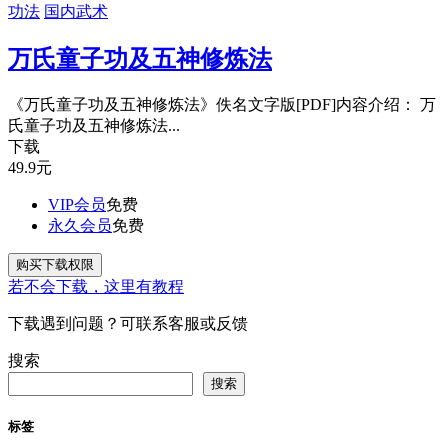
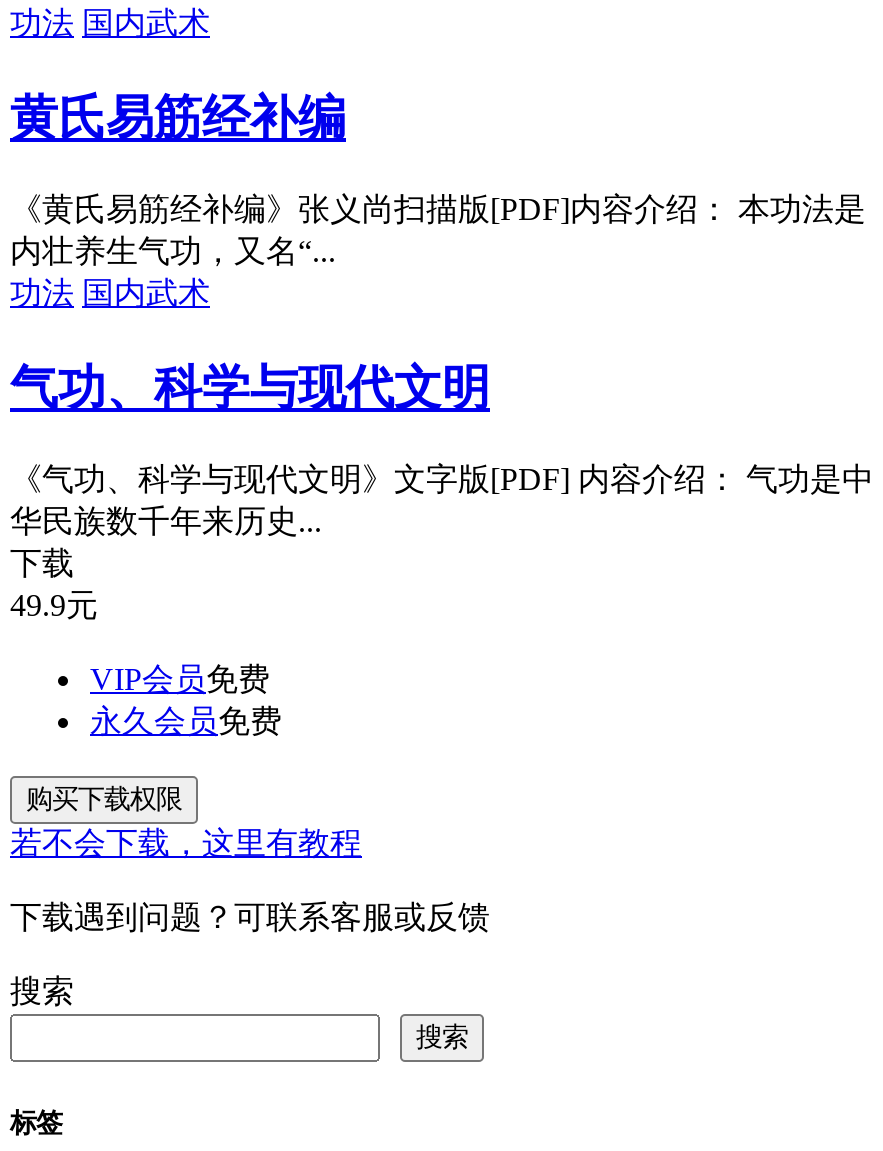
[8,46,436,134] 万氏童子功及五神修炼法 | 《万氏童子功及五神修炼法》佚名文字版[PDF]内容介绍： 万 | 氏童子功及五神修炼法... -> [10,92,874,538] 黄氏易筋经补编 | 《黄氏易筋经补编》张义尚扫描版[PDF]内容介绍： 本功法是 | 内壮养生气功，又名“... | 功法 国内武术 | 气功、科学与现代文明 | 《气功、科学与现代文明》文字版[PDF] 内容介绍： 气功是中 | 华民族数千年来历史...

